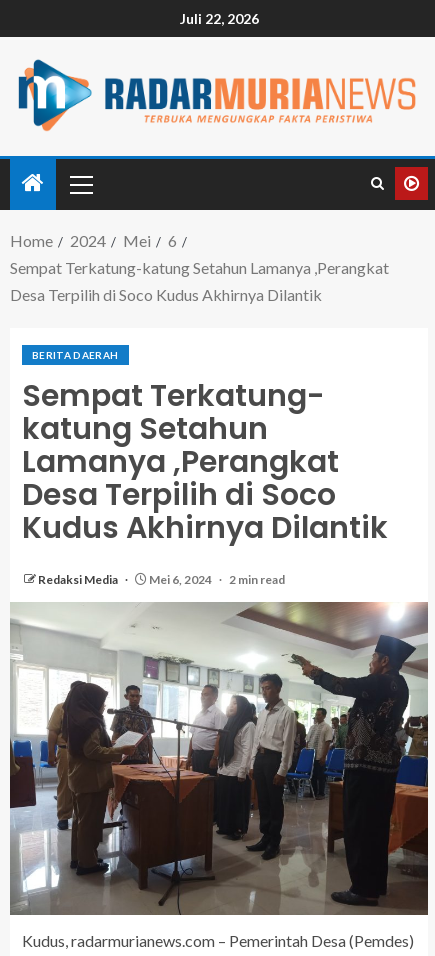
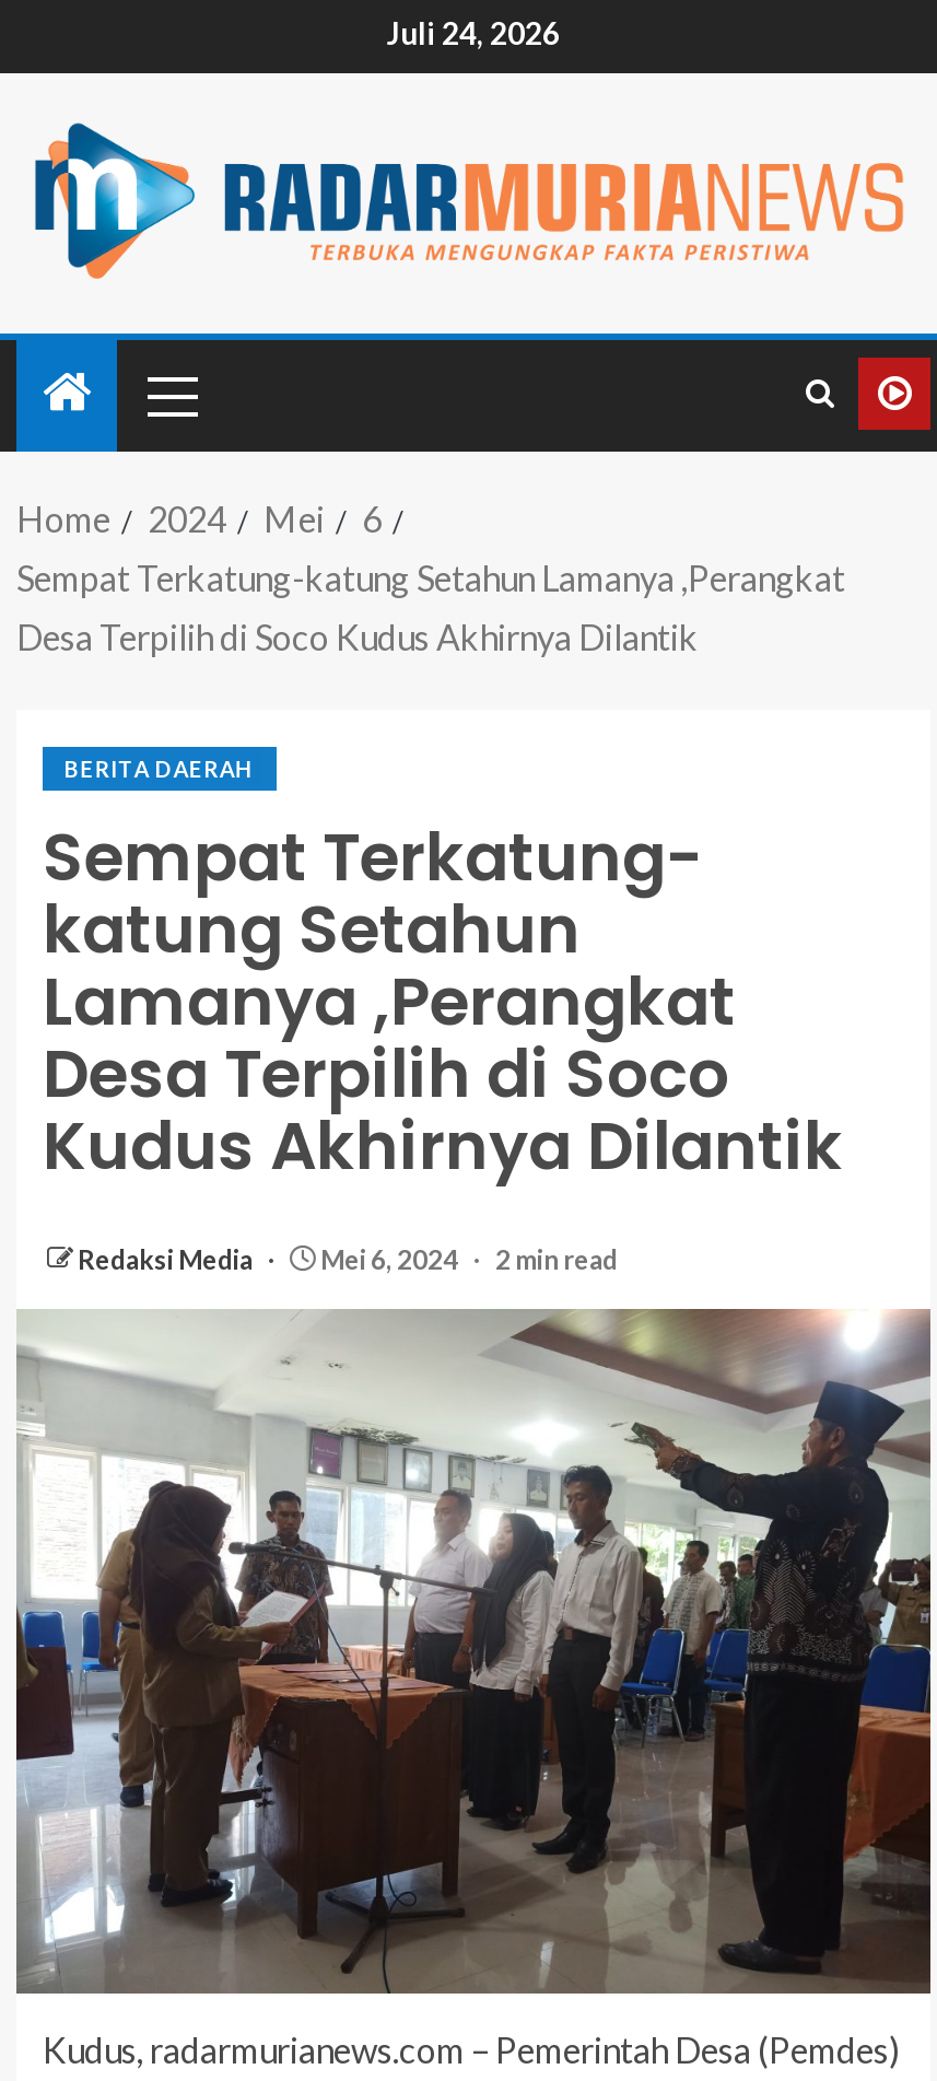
[179,10,258,27] Juli 22, 2026 -> [387,14,560,51] Juli 24, 2026

